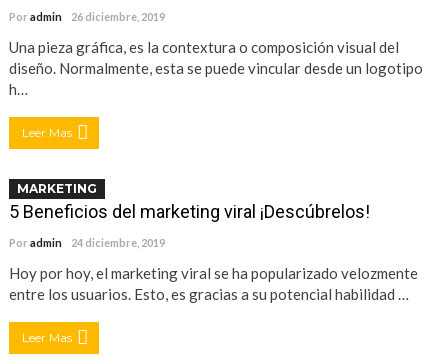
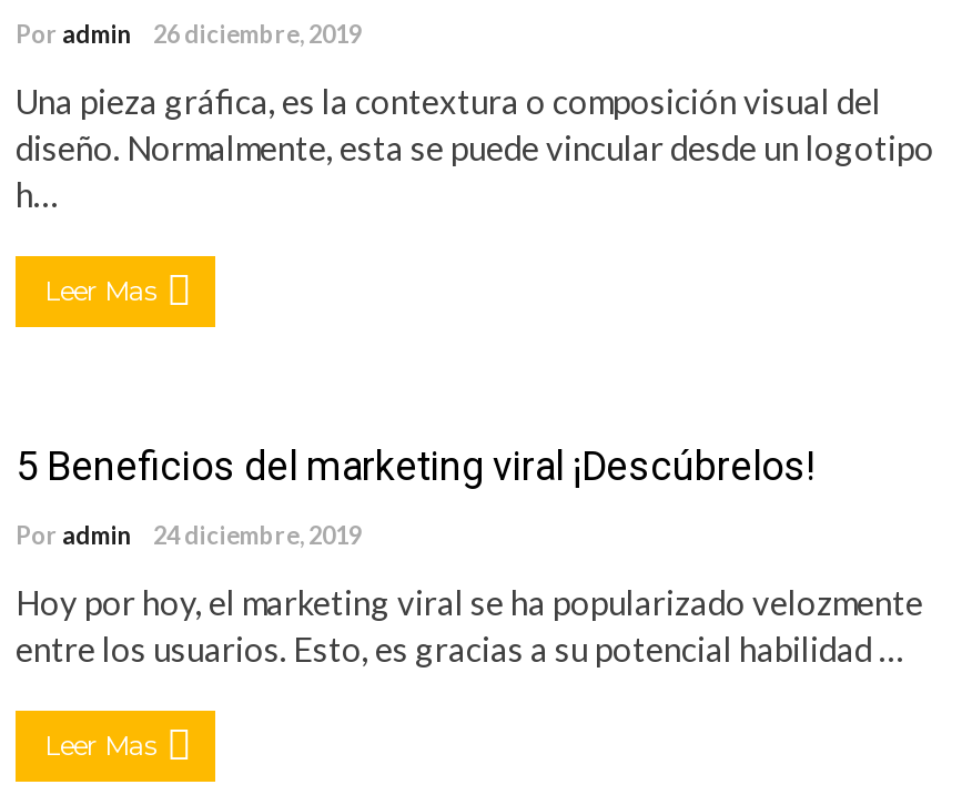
[17,181,97,196] MARKETING -> none

